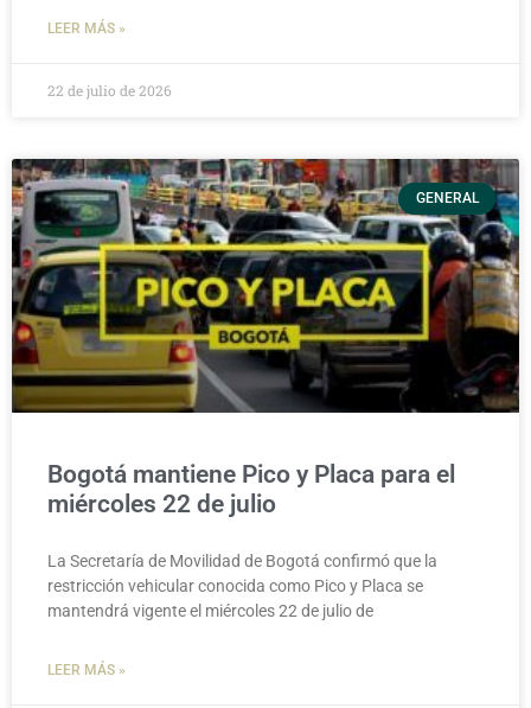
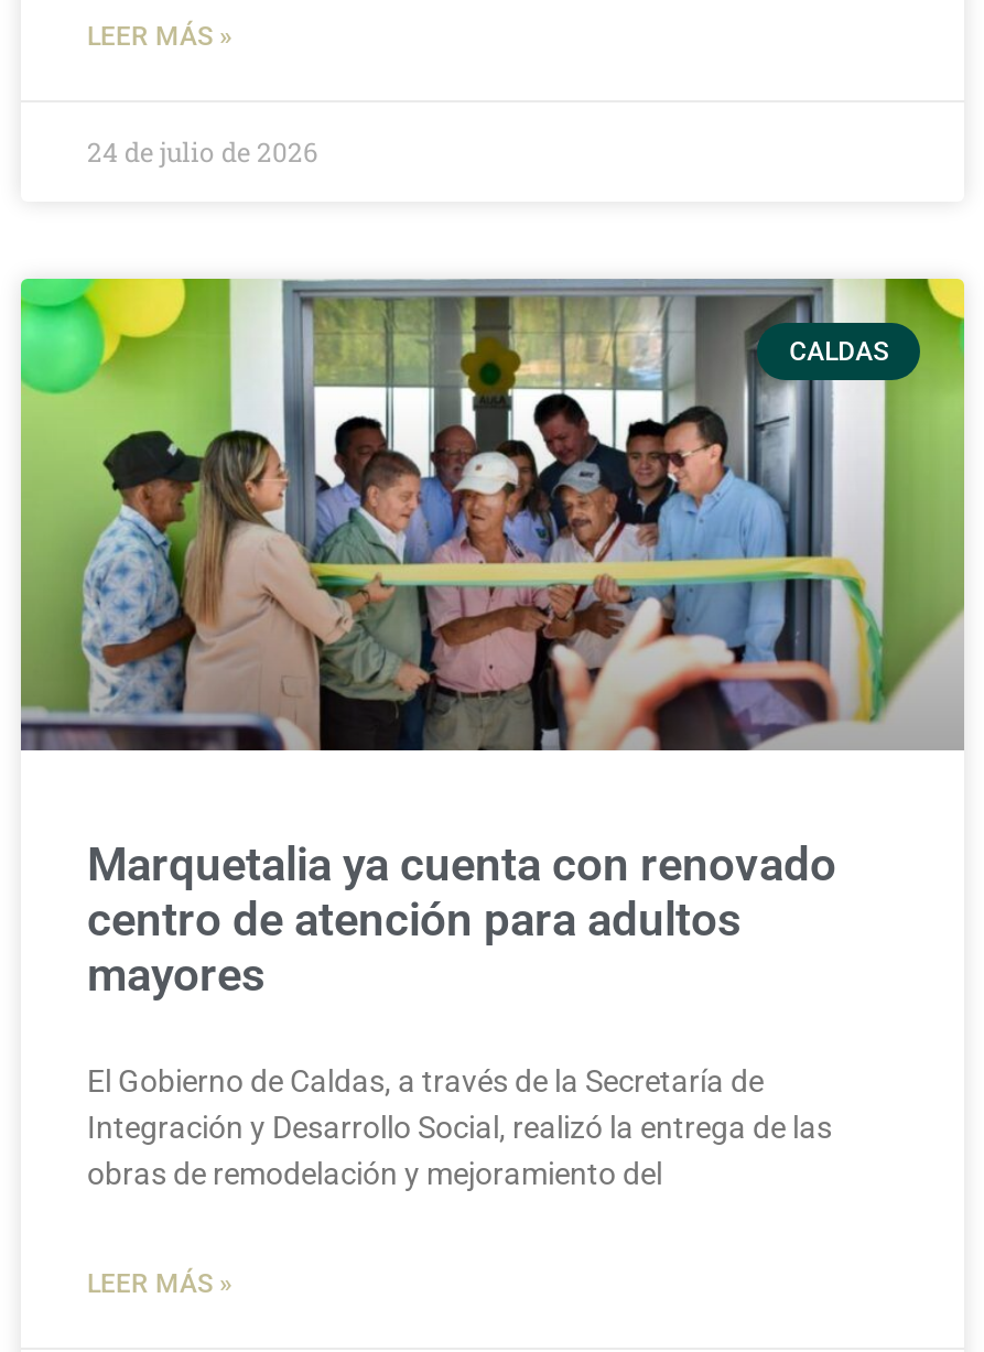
[47,81,172,100] 22 de julio de 2026 -> [87,134,318,169] 24 de julio de 2026
[11,158,520,414] [image] | GENERAL -> [19,277,966,753] [image] | CALDAS
[47,460,455,518] Bogotá mantiene Pico y Placa para el | miércoles 22 de julio -> [87,839,836,1002] Marquetalia ya cuenta con renovado | centro de atención para adultos | mayores
[47,552,437,620] La Secretaría de Movilidad de Bogotá confirmó que la | restricción vehicular conocida como Pico y Placa se | mantendrá vigente el miércoles 22 de julio de -> [87,1064,832,1192] El Gobierno de Caldas, a través de la Secretaría de | Integración y Desarrollo Social, realizó la entrega de las | obras de remodelación y mejoramiento del

